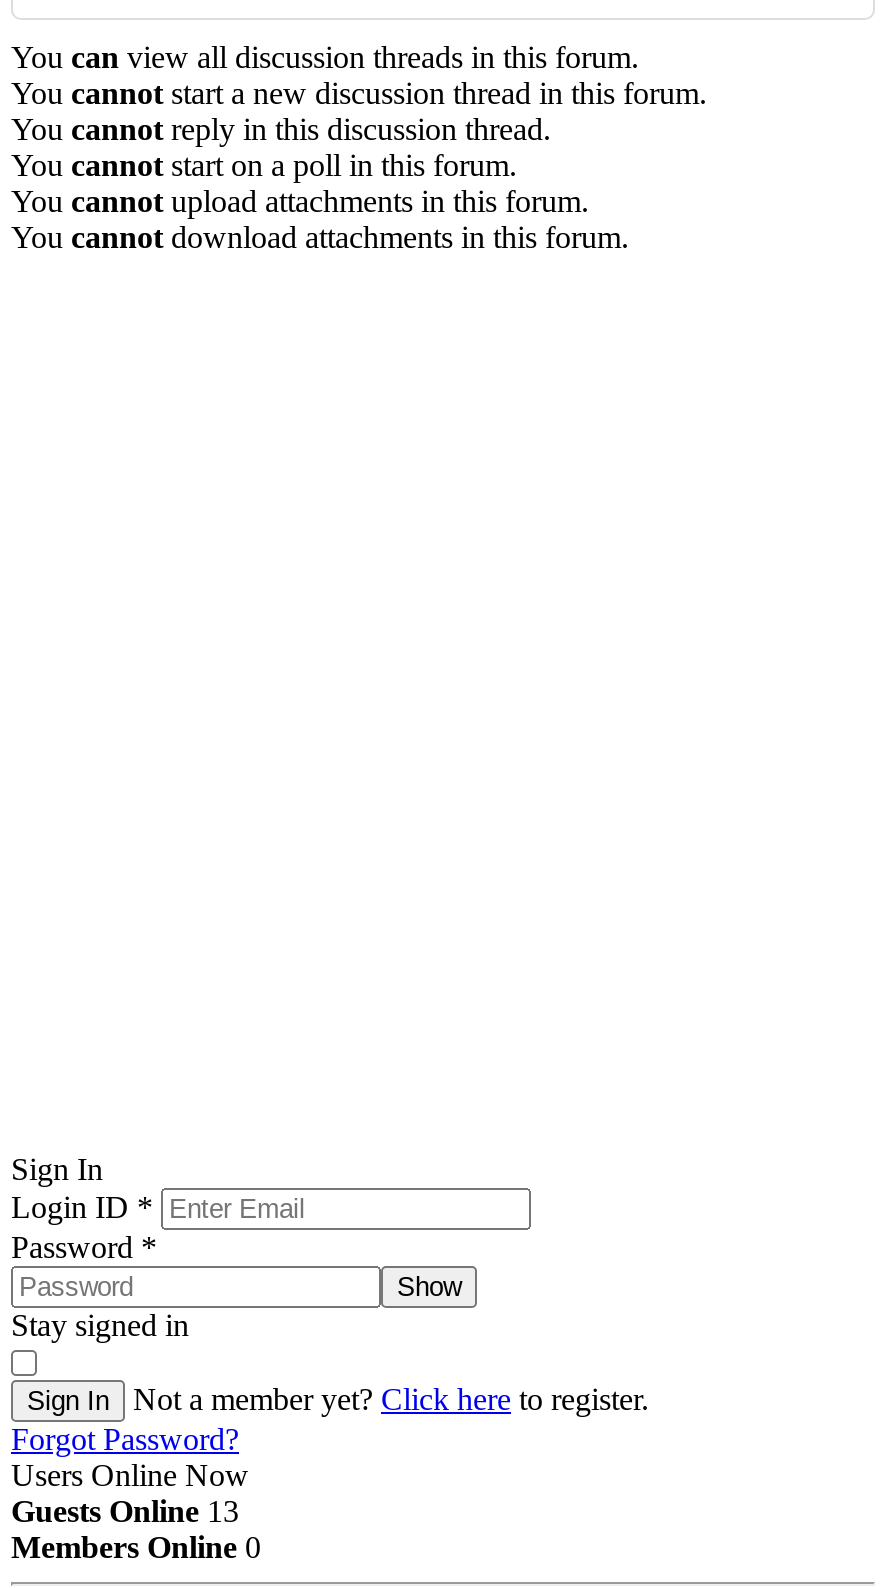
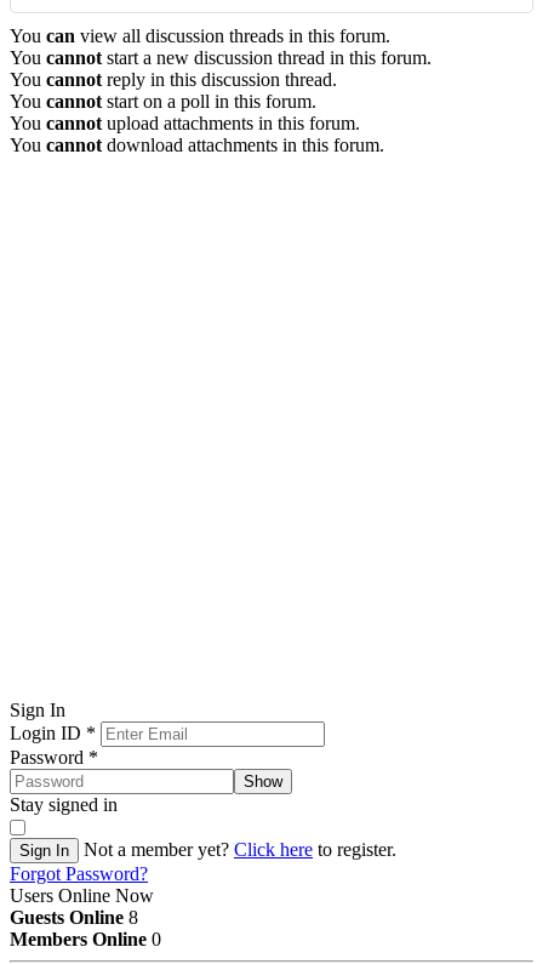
[11,1493,239,1527] Guests Online 13 -> [10,906,138,927] Guests Online 8

